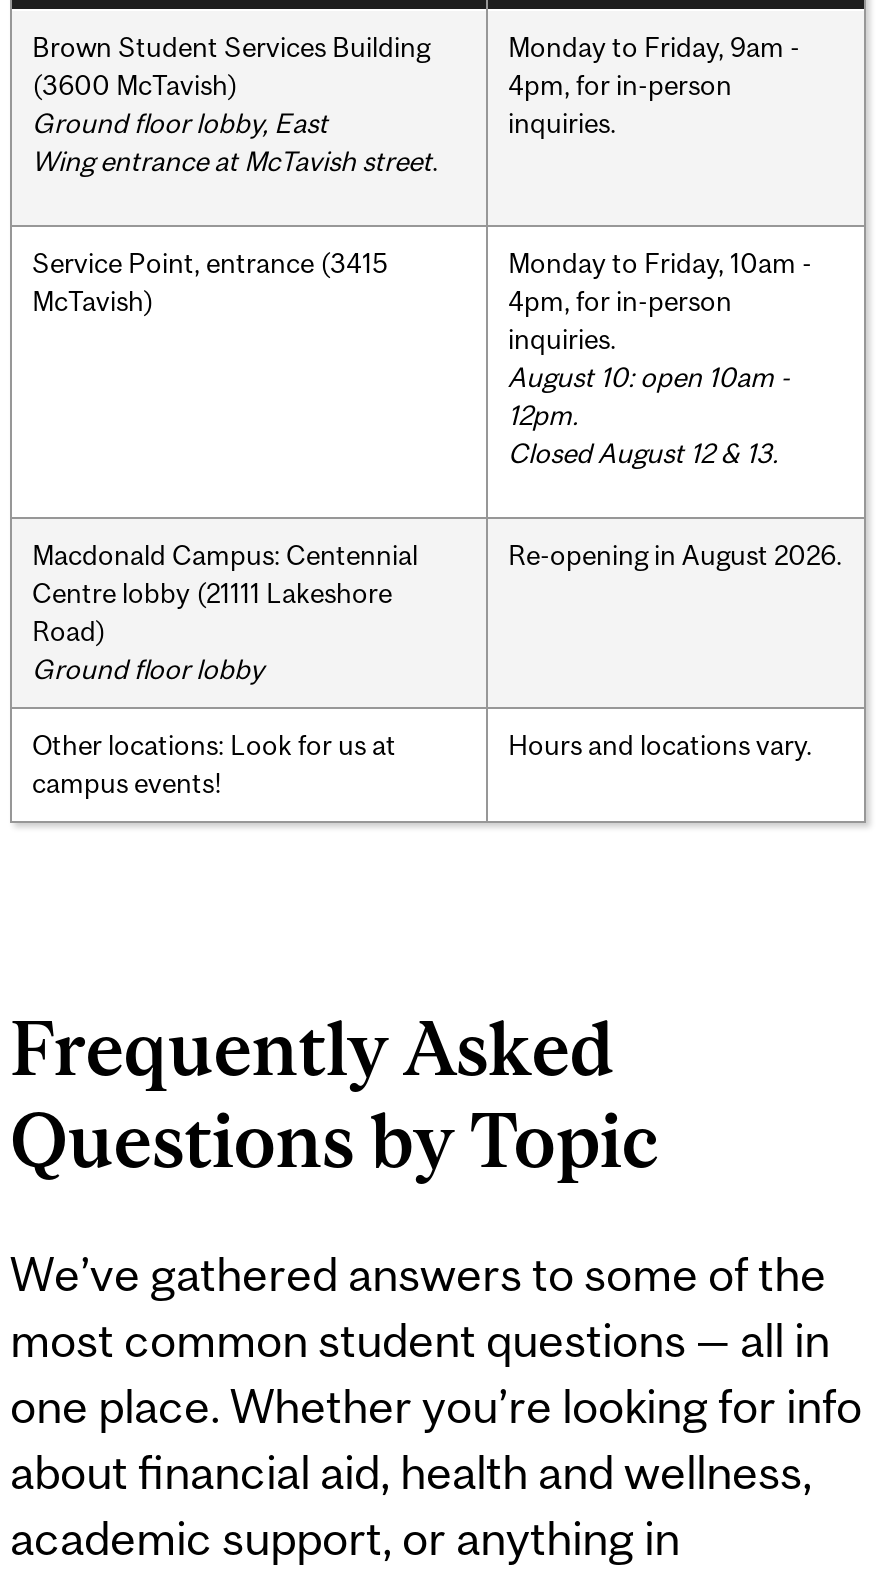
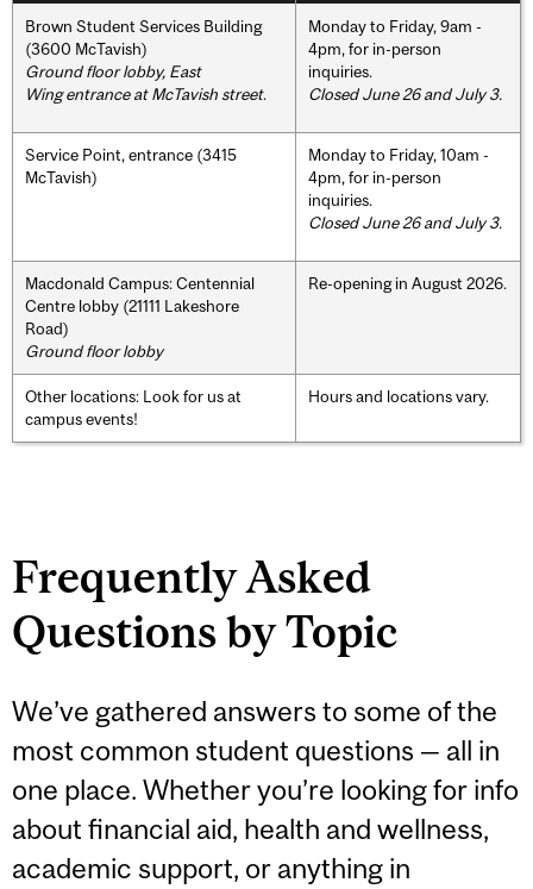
none -> [308,84,502,103] Closed June 26 and July 3.
[508,360,790,468] August 10: open 10am - | 12pm. | Closed August 12 & 13. -> [308,213,502,232] Closed June 26 and July 3.

